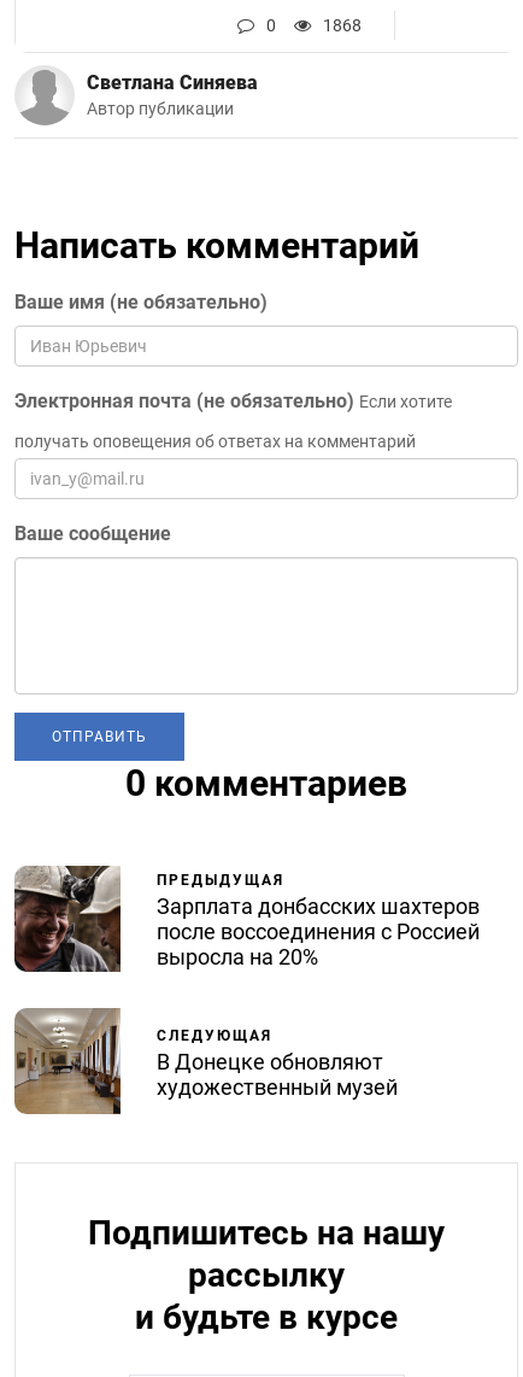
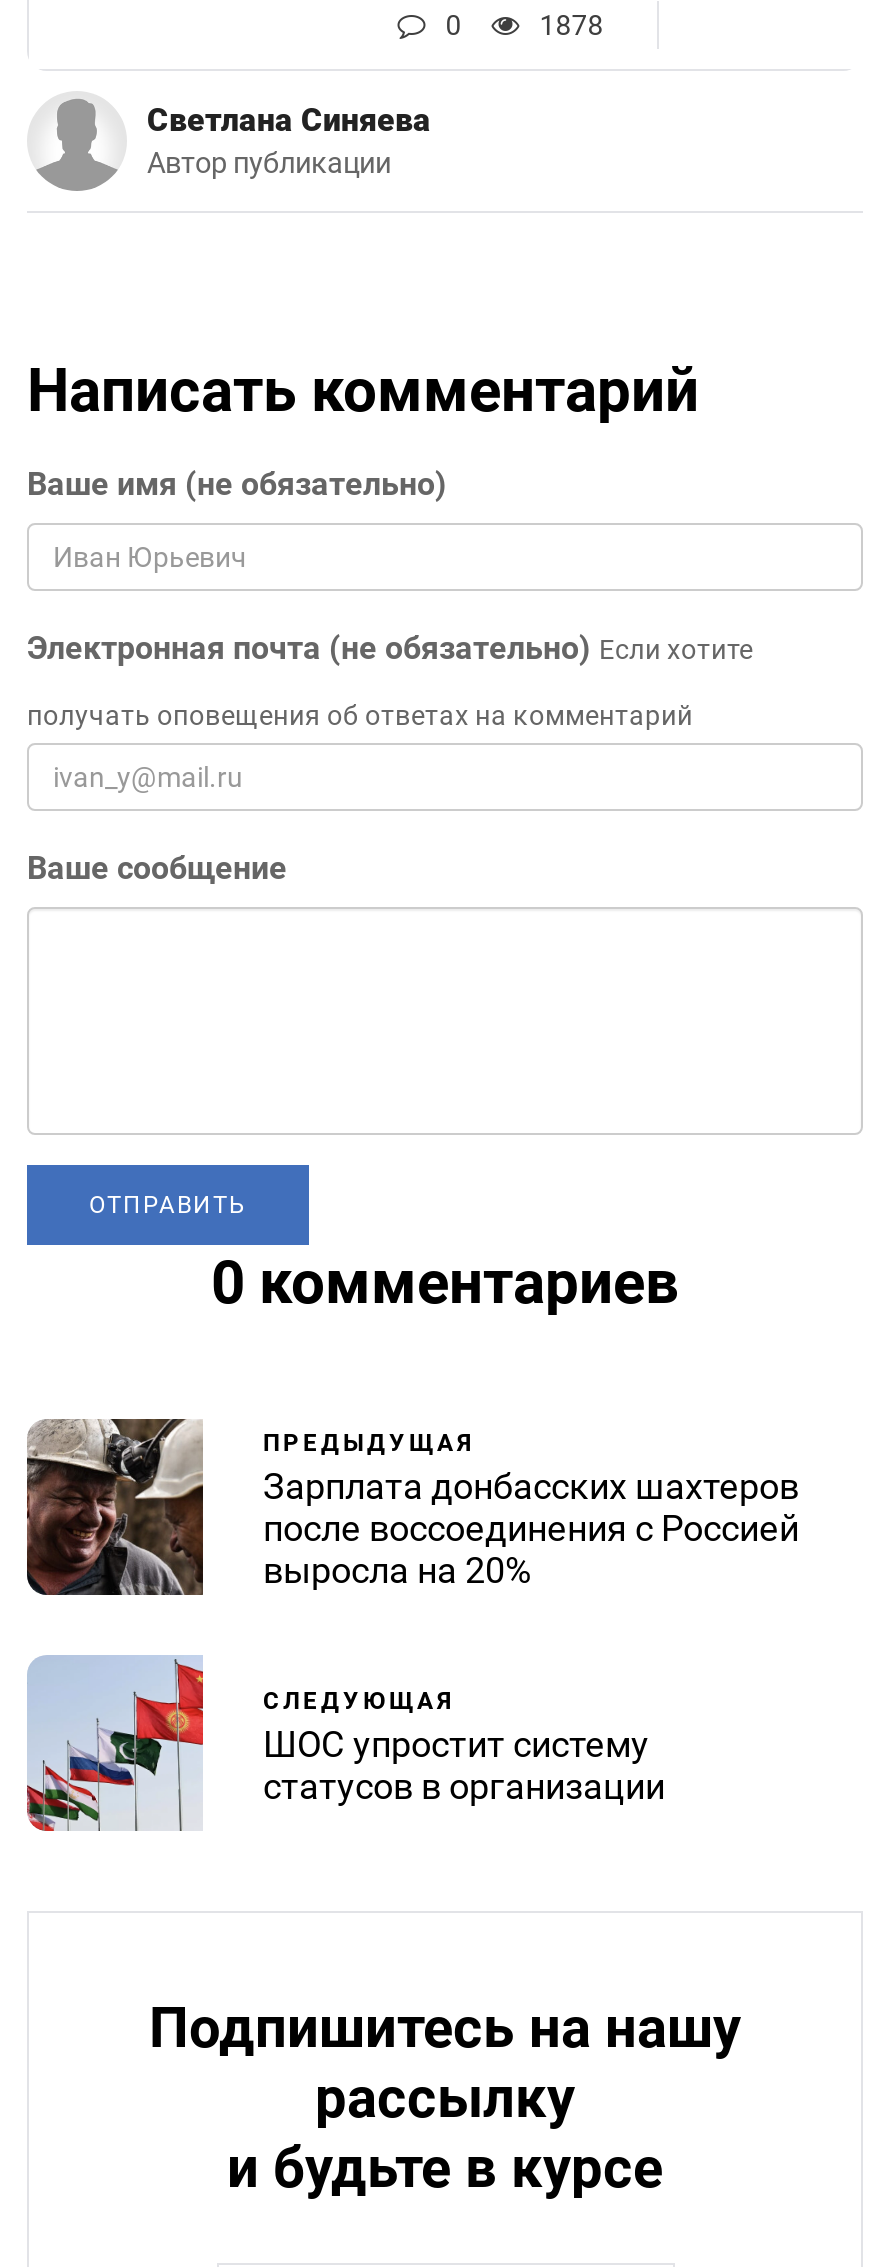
[323,16,362,35] 1868 -> [539,9,603,41] 1878
[13,1007,398,1115] [image] | В Донецке обновляют | художественный музей -> [27,1657,665,1831] [image] | ШОС упростит систему | статусов в организации

